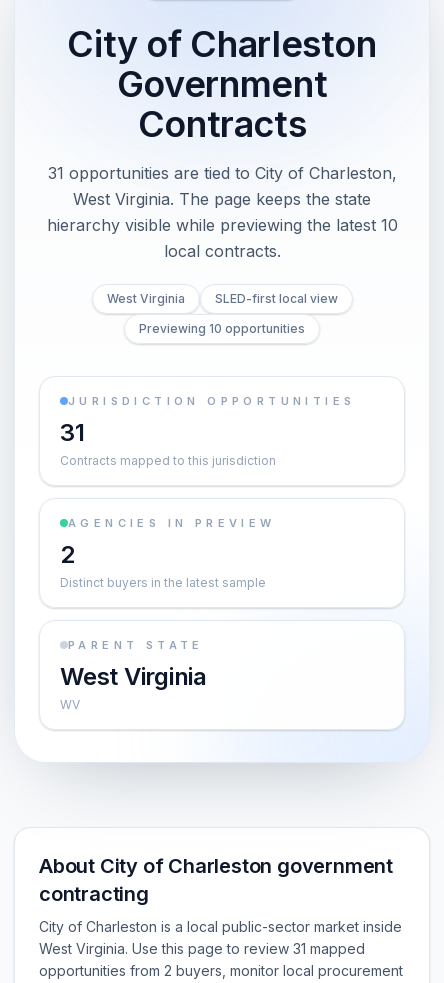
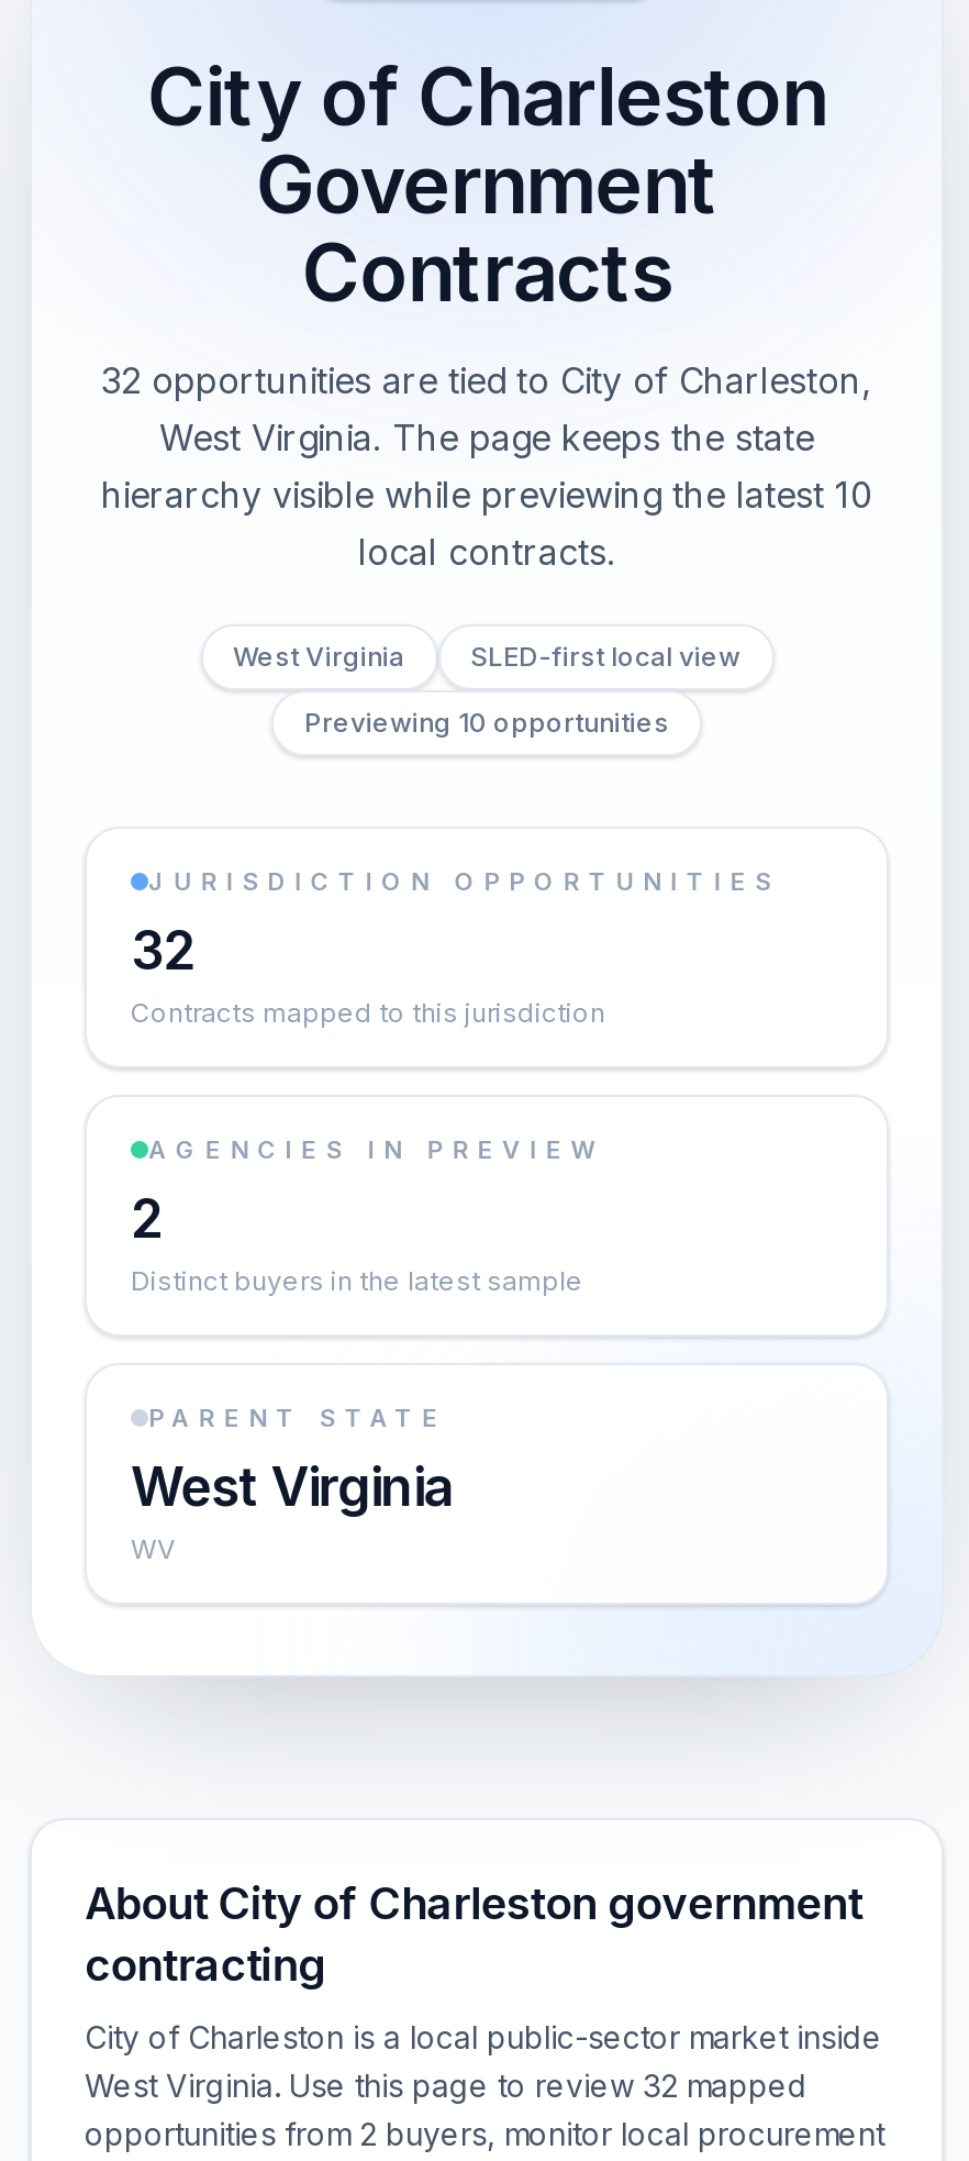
[47,163,396,183] 31 opportunities are tied to City of Charleston, -> [101,358,872,402] 32 opportunities are tied to City of Charleston,
[60,418,84,447] 31 -> [131,919,196,983] 32
[39,940,365,957] West Virginia. Use this page to review 31 mapped -> [85,2066,807,2104] West Virginia. Use this page to review 32 mapped

